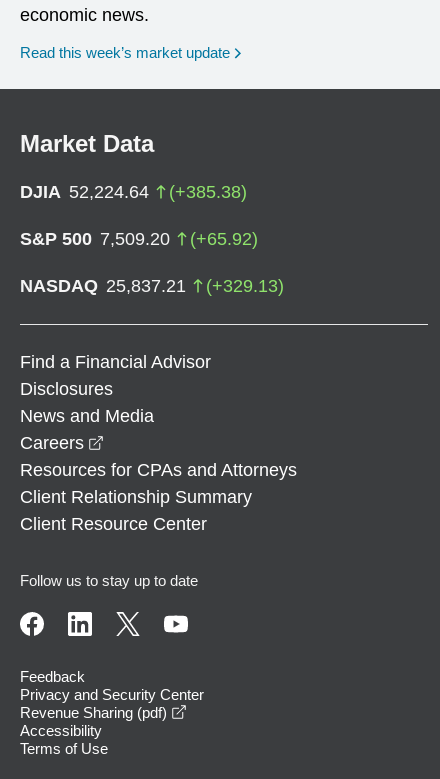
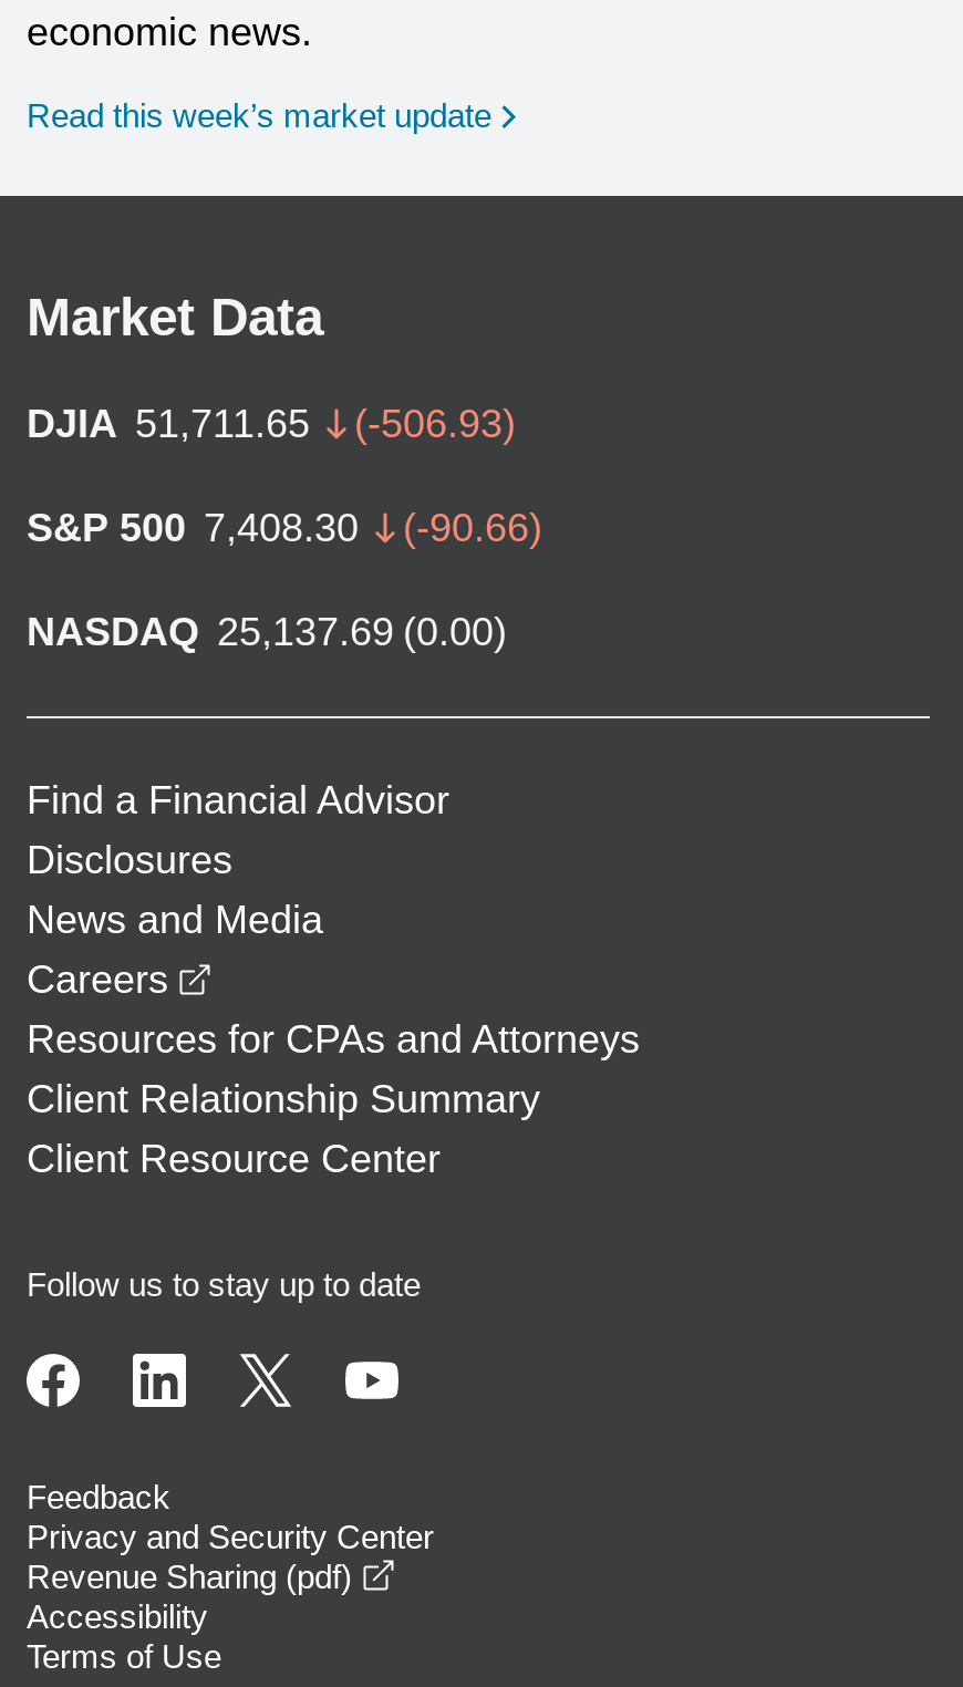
[20,182,247,202] DJIA 52,224.64 | (+385.38) -> [27,401,516,446] DJIA 51,711.65 | (-506.93)
[20,229,258,249] S&P 500 7,509.20 | (+65.92) -> [27,505,542,550] S&P 500 7,408.30 | (-90.66)
[20,276,284,296] NASDAQ 25,837.21 | (+329.13) -> [27,609,507,654] NASDAQ 25,137.69 (0.00)

